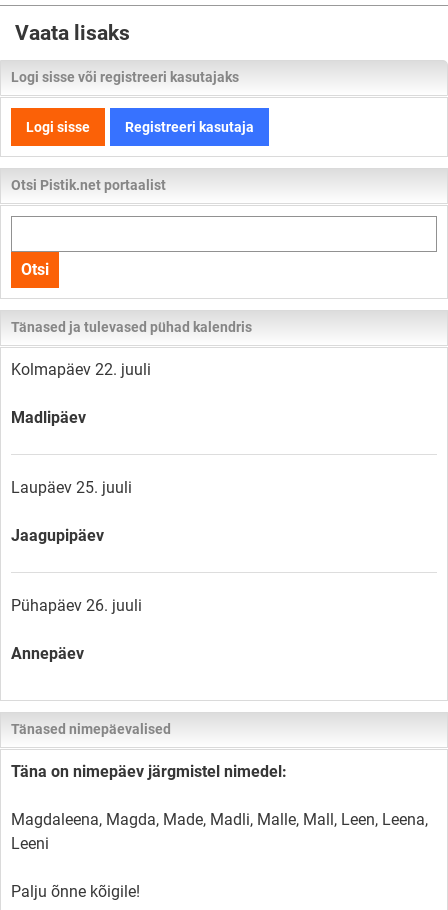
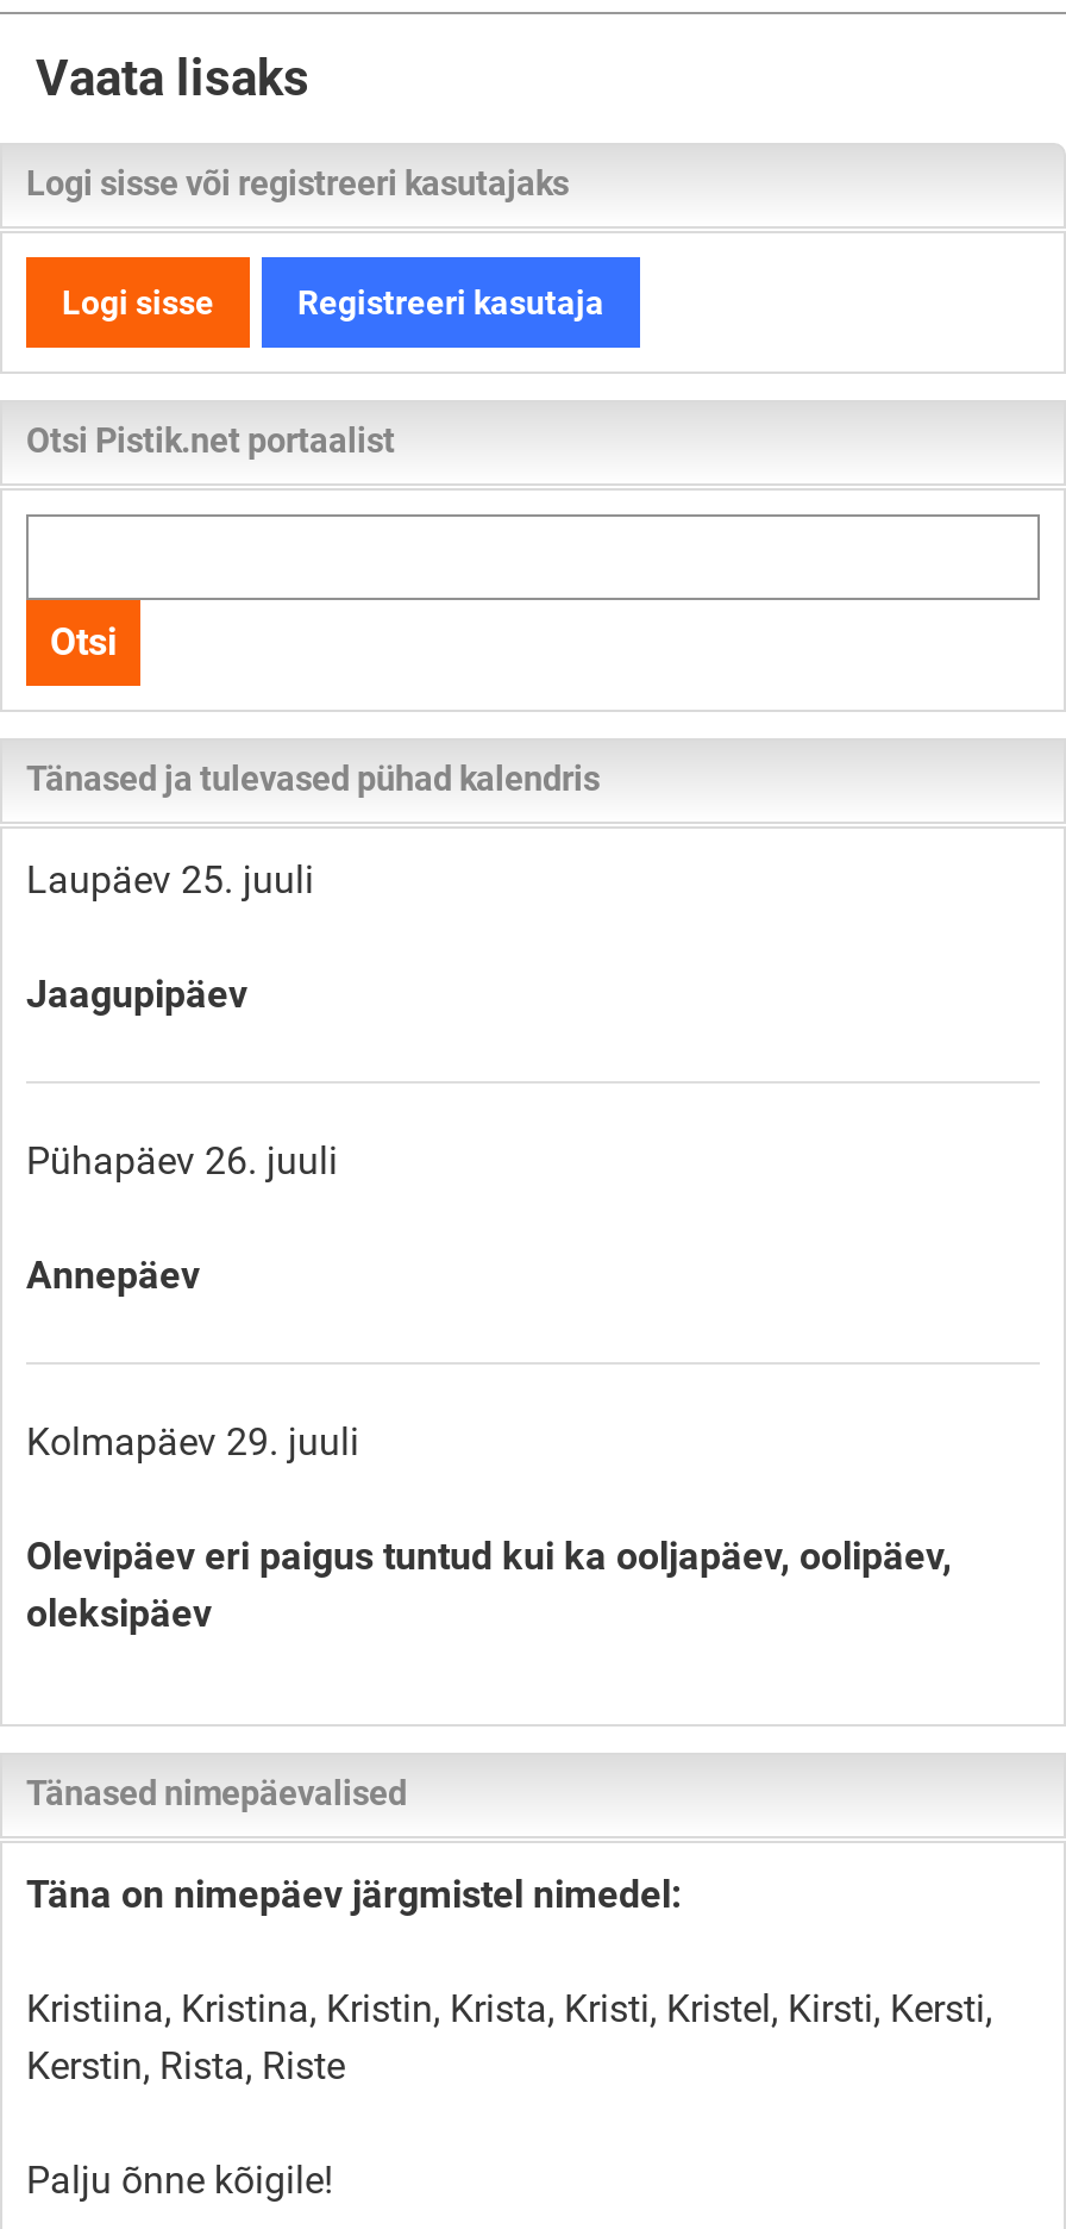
[11,360,151,427] Kolmapäev 22. juuli | Madlipäev -> none
moved [11,478,142,663] -> [26,857,338,1297]: Laupäev 25. juuli | Jaagupipäev | Pühapäev 26. juuli | Annepäev
none -> [26,1419,952,1635] Kolmapäev 29. juuli | Olevipäev eri paigus tuntud kui ka ooljapäev, oolipäev, | oleksipäev
[11,810,428,853] Magdaleena, Magda, Made, Madli, Malle, Mall, Leen, Leena, | Leeni -> [26,1985,992,2088] Kristiina, Kristina, Kristin, Krista, Kristi, Kristel, Kirsti, Kersti, | Kerstin, Rista, Riste

